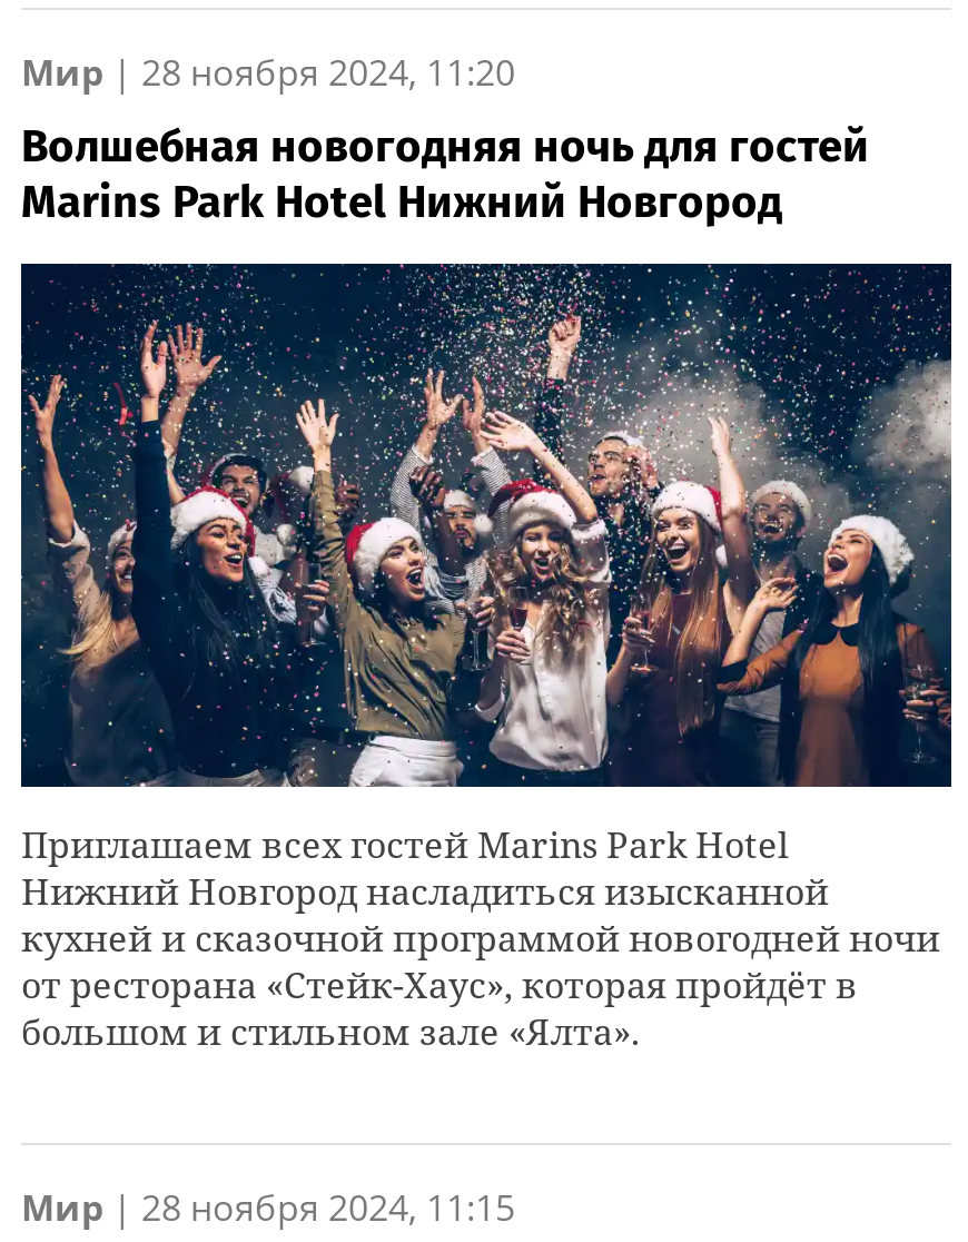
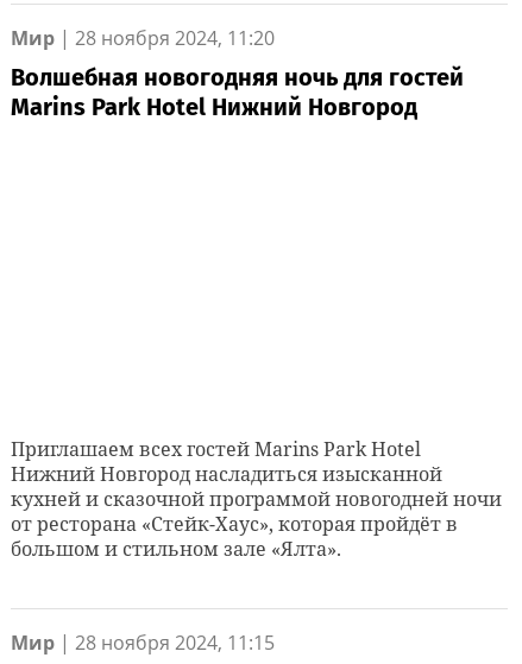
[19,260,954,790] [image] -> none

